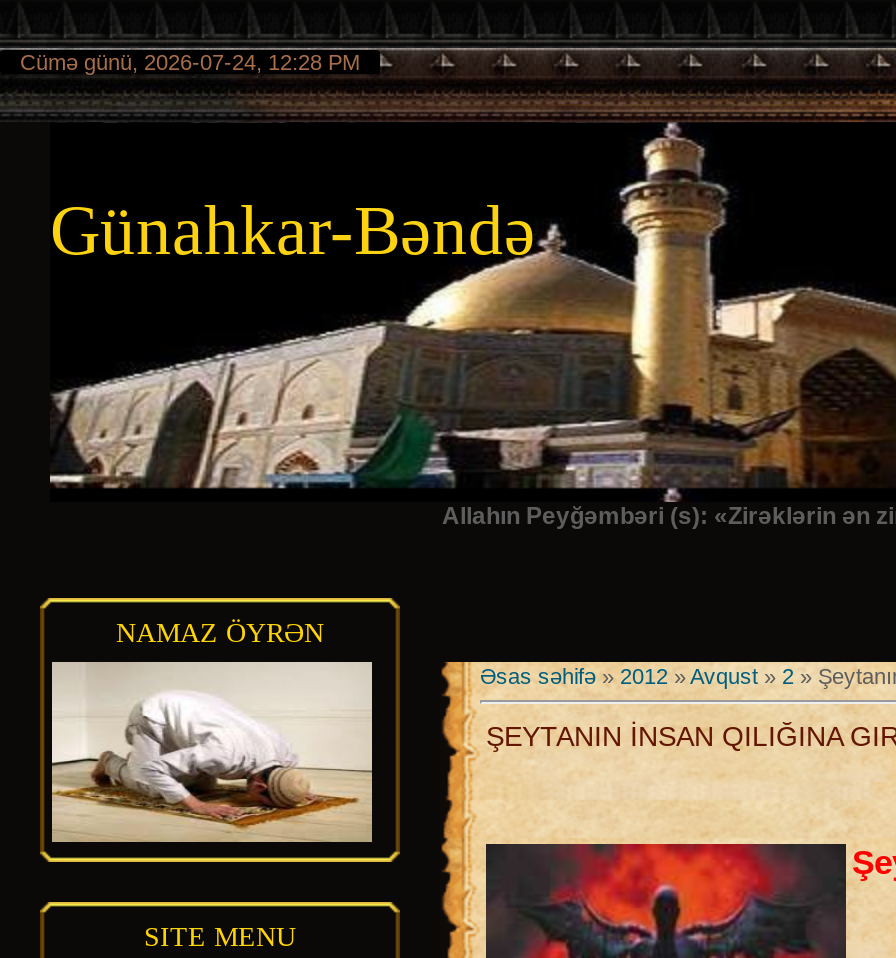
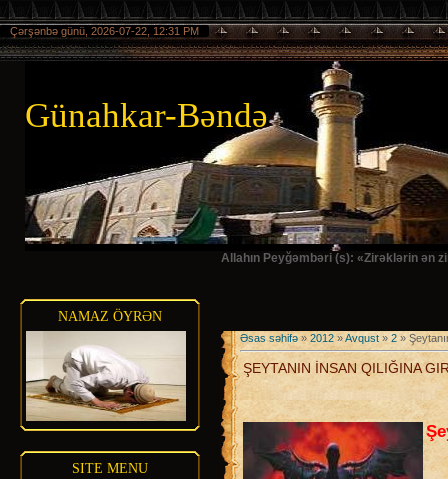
[20,50,360,74] Cümə günü, 2026-07-24, 12:28 PM -> [10,25,199,37] Çərşənbə günü, 2026-07-22, 12:31 PM

